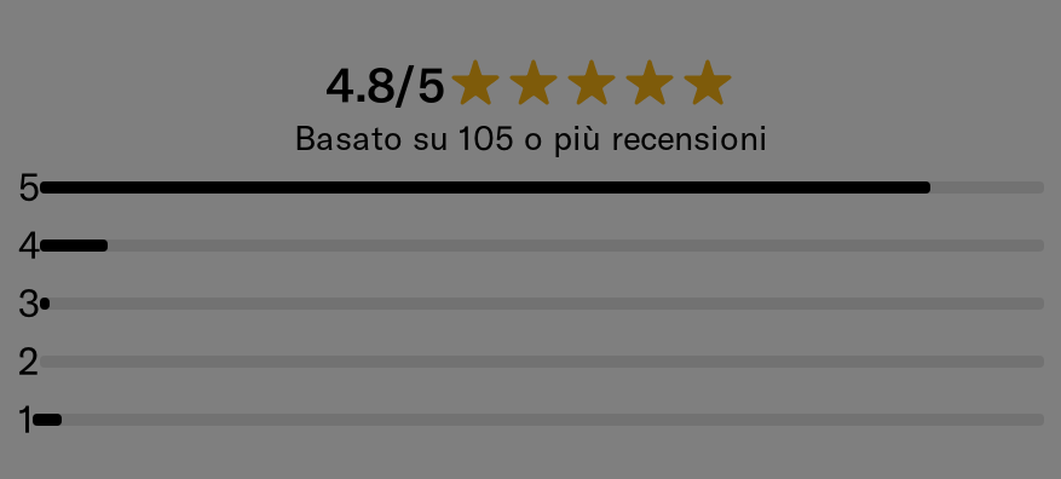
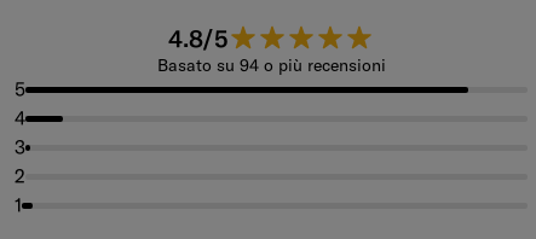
[294,116,768,160] Basato su 105 o più recensioni -> [157,54,385,76] Basato su 94 o più recensioni

